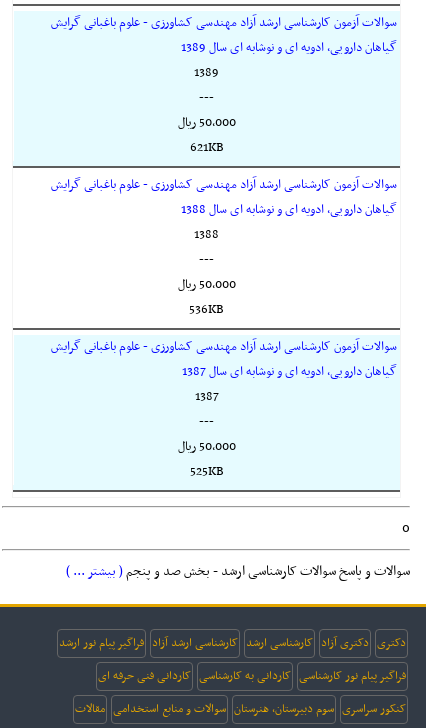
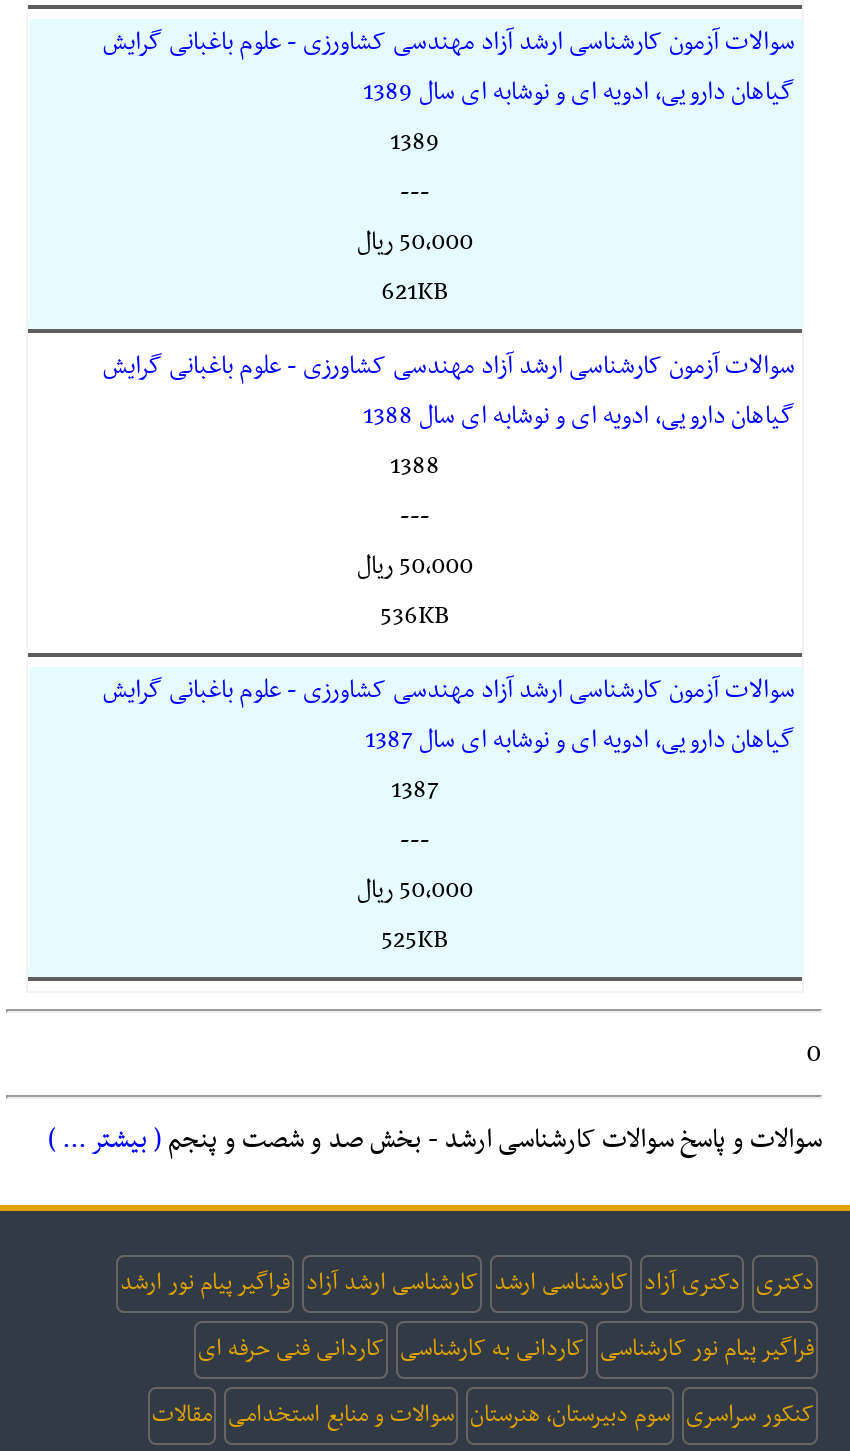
[66,560,410,583] سوالات و پاسخ سوالات کارشناسی ارشد - بخش صد و پنجم ( بیشتر ... ) -> [48,1117,822,1163] سوالات و پاسخ سوالات کارشناسی ارشد - بخش صد و شصت و پنجم ( بیشتر ... )

